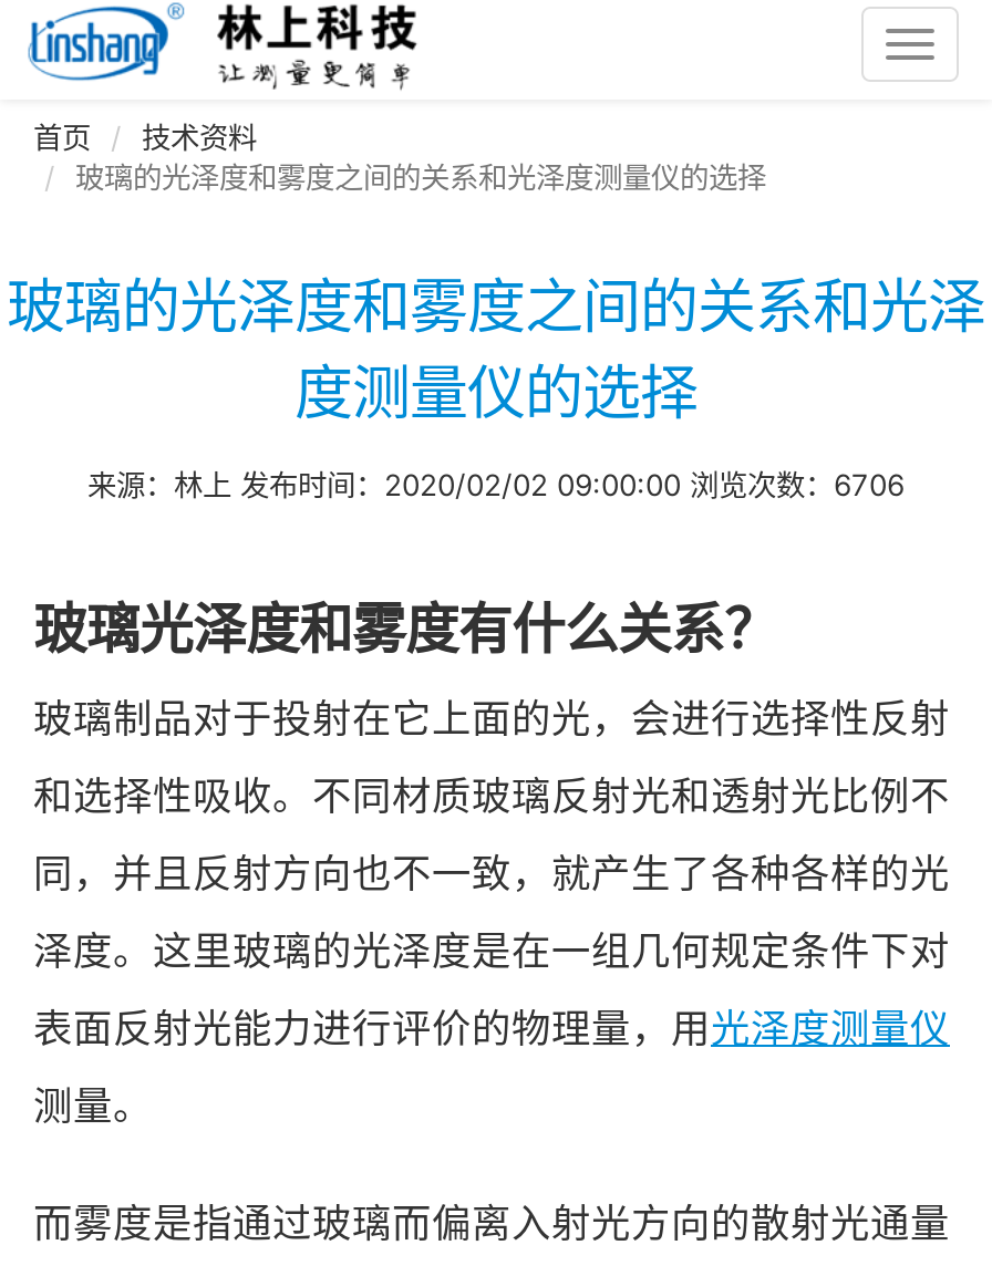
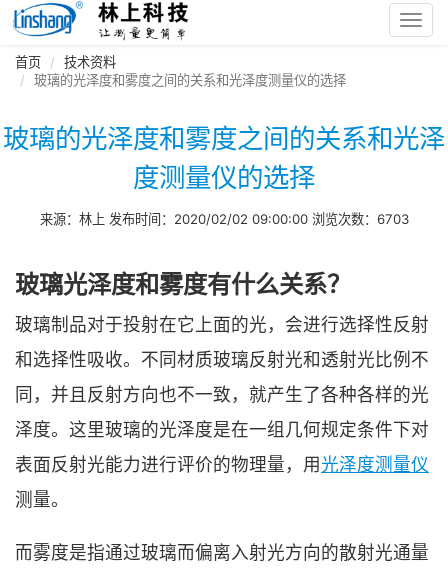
[87,467,905,502] 来源：林上 发布时间：2020/02/02 09:00:00 浏览次数：6706 -> [39,211,408,227] 来源：林上 发布时间：2020/02/02 09:00:00 浏览次数：6703

